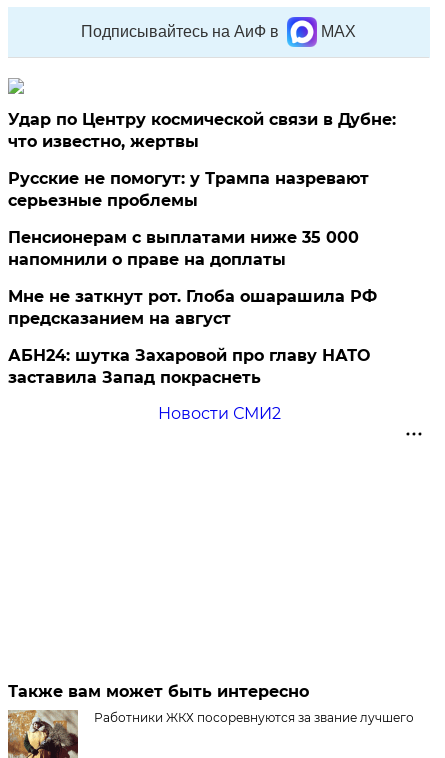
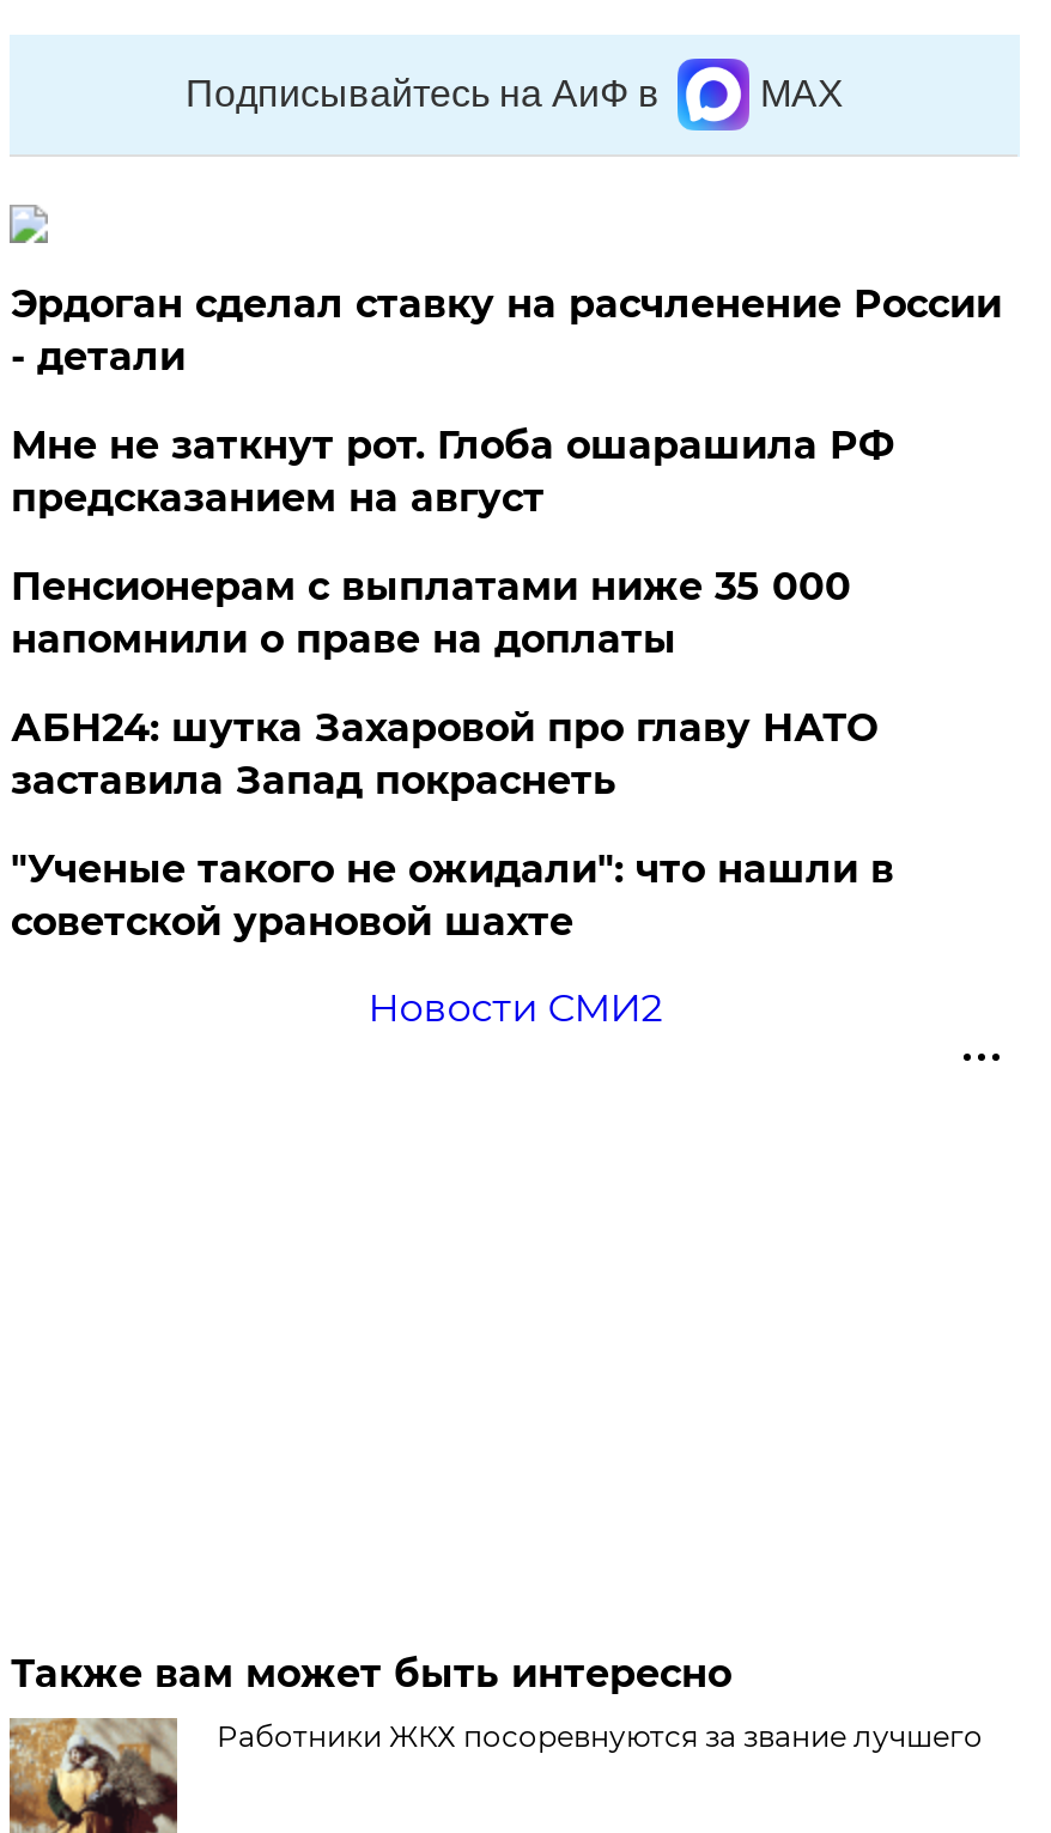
[8,110,396,151] Удар по Центру космической связи в Дубне: | что известно, жертвы -> [11,281,1002,380] Эрдоган сделал ставку на расчленение России | - детали
[8,169,369,210] Русские не помогут: у Трампа назревают | серьезные проблемы -> none
moved [8,287,377,328] -> [11,423,894,521]: Мне не заткнут рот. Глоба ошарашила РФ | предсказанием на август
moved [8,346,370,387] -> [11,705,877,803]: АБН24: шутка Захаровой про главу НАТО | заставила Запад покраснеть
none -> [11,846,894,945] "Ученые такого не ожидали": что нашли в | советской урановой шахте

